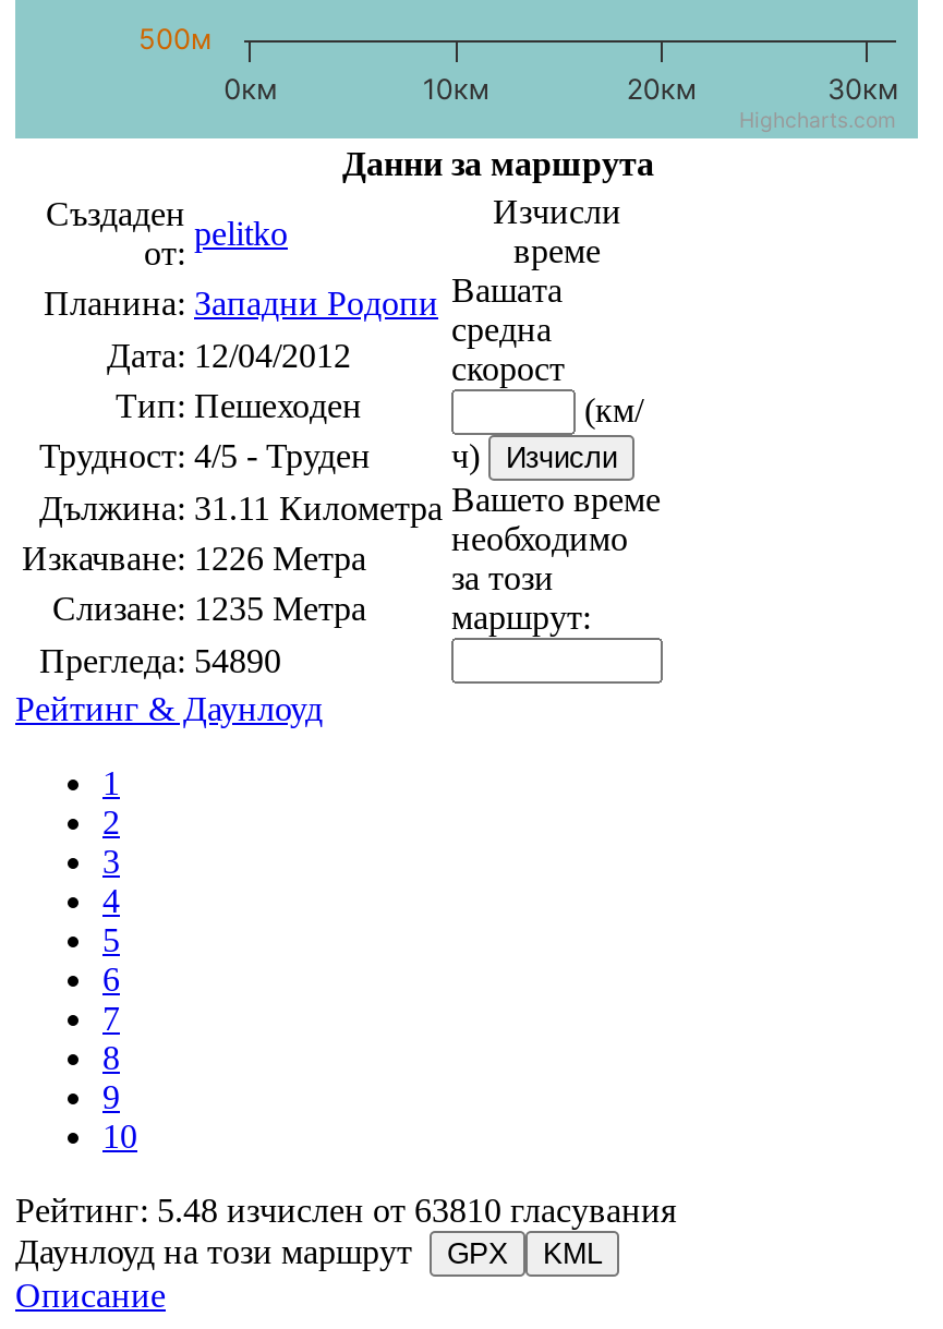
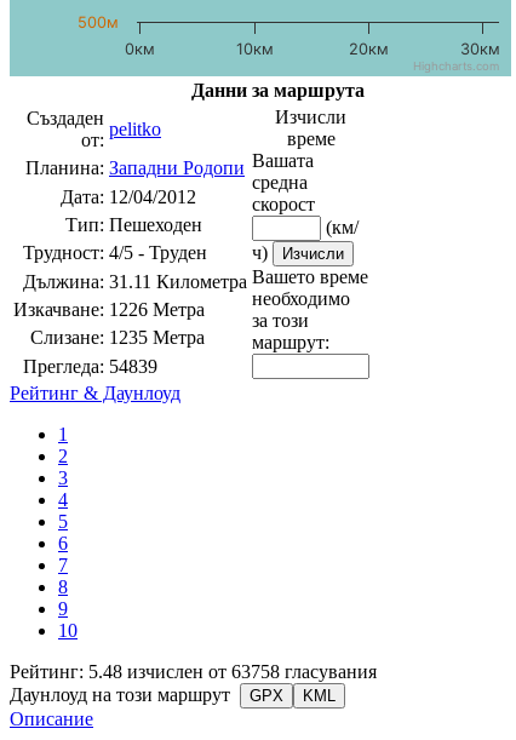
[39,642,281,679] Прегледа: 54890 -> [23,356,157,377] Прегледа: 54839
[15,1191,676,1228] Рейтинг: 5.48 изчислен от 63810 гласувания -> [10,661,377,682] Рейтинг: 5.48 изчислен от 63758 гласувания

